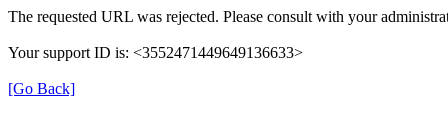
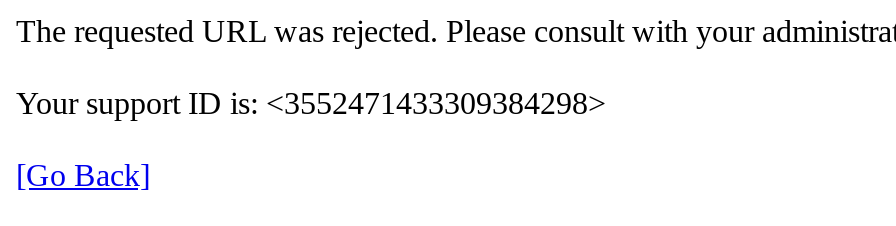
[8,44,303,61] Your support ID is: <3552471449649136633> -> [16,86,606,120] Your support ID is: <3552471433309384298>

